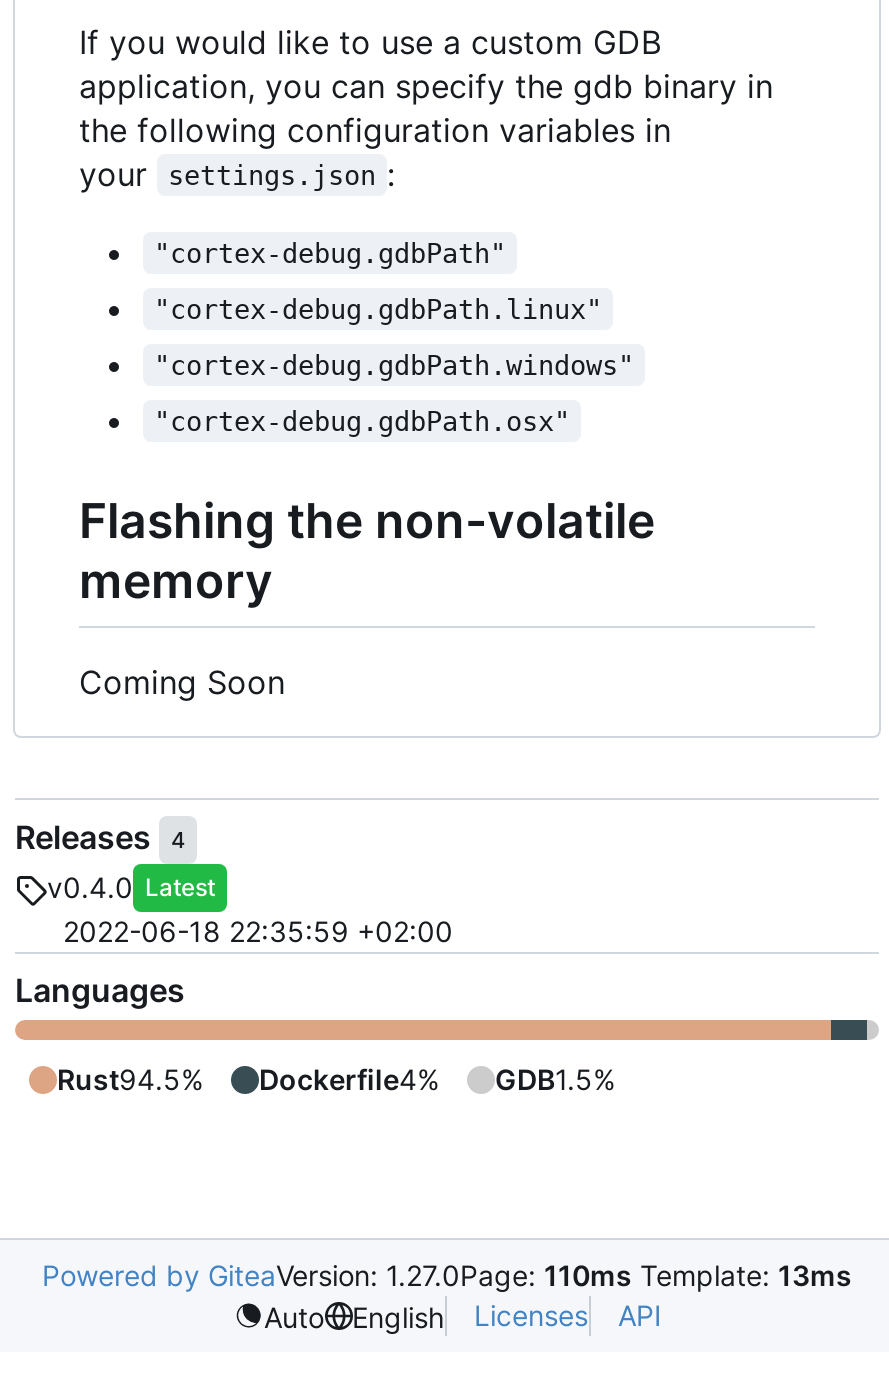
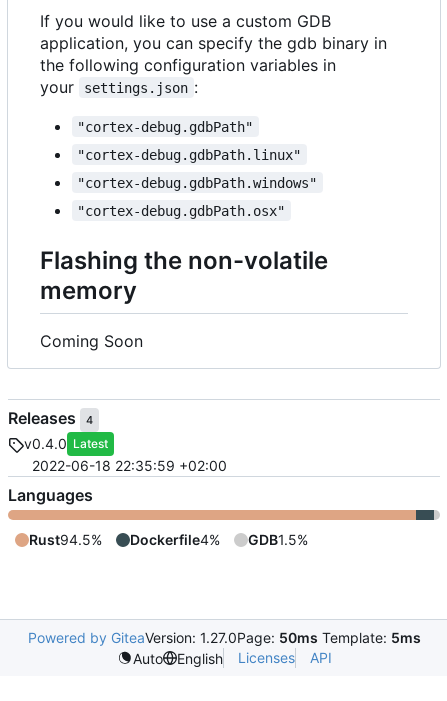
[42,1258,852,1292] Powered by GiteaVersion: 1.27.0Page: 110ms Template: 13ms -> [27,629,420,646] Powered by GiteaVersion: 1.27.0Page: 50ms Template: 5ms

